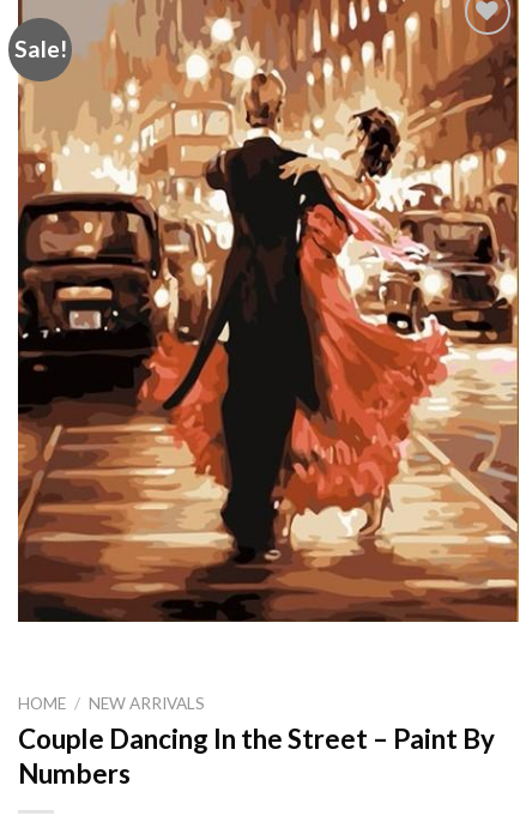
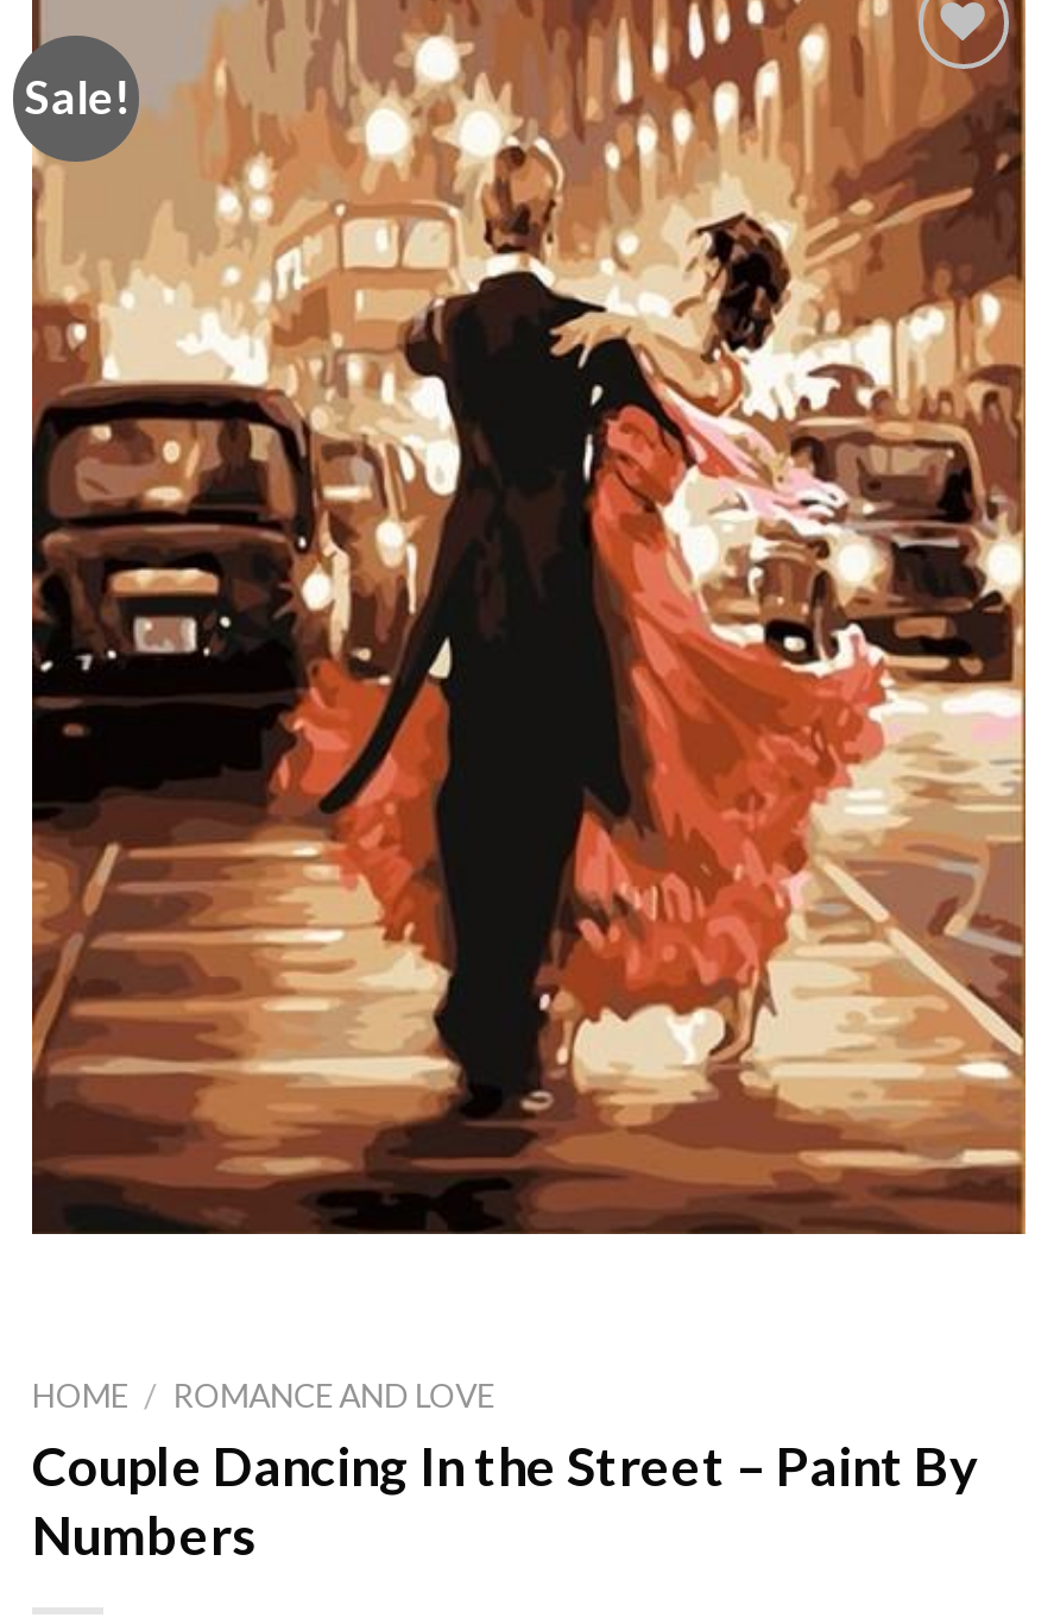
[18,694,205,713] HOME / NEW ARRIVALS -> [32,1377,494,1415] HOME / ROMANCE AND LOVE

